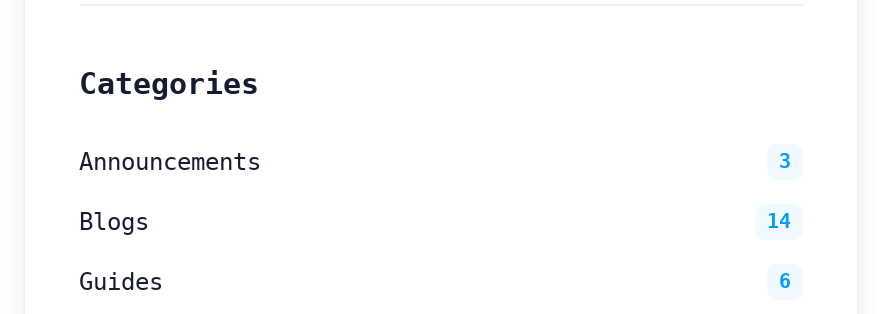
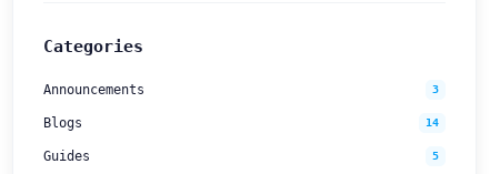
[779,271,791,293] 6 -> [432,150,439,162] 5

